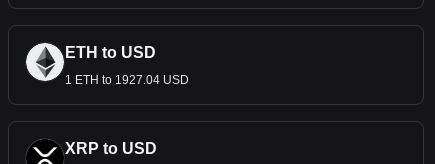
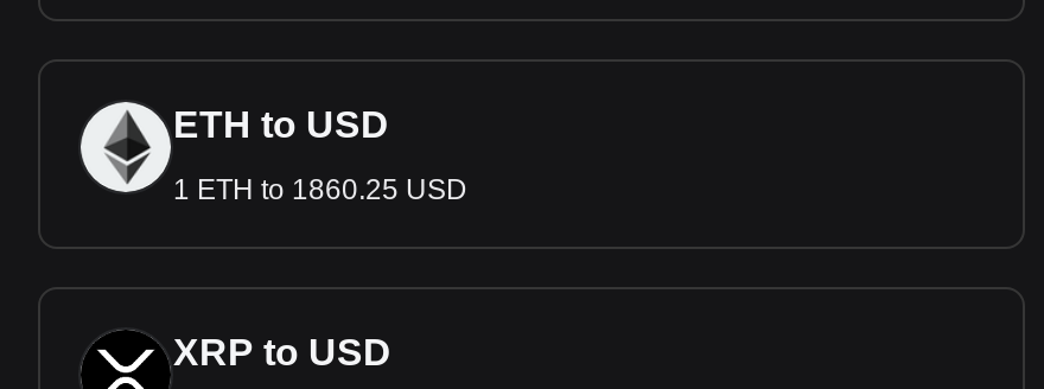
[65,73,189,87] 1 ETH to 1927.04 USD -> [173,173,467,206] 1 ETH to 1860.25 USD

